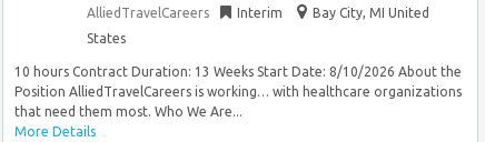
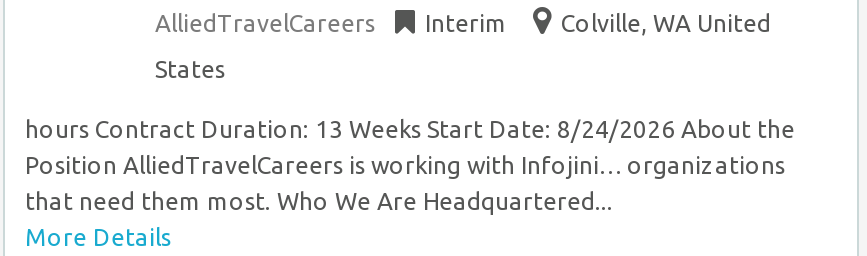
[313,6,429,20] Bay City, MI United -> [561,10,771,36] Colville, WA United
[14,64,462,119] 10 hours Contract Duration: 13 Weeks Start Date: 8/10/2026 About the | Position AlliedTravelCareers is working… with healthcare organizations | that need them most. Who We Are... -> [25,116,795,214] hours Contract Duration: 13 Weeks Start Date: 8/24/2026 About the | Position AlliedTravelCareers is working with Infojini… organizations | that need them most. Who We Are Headquartered...

